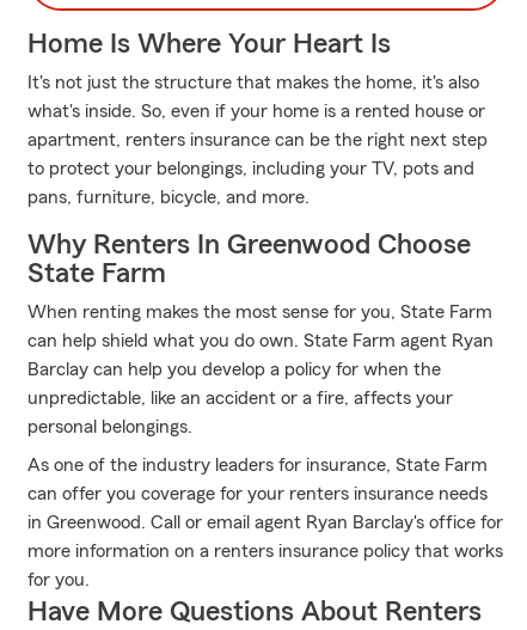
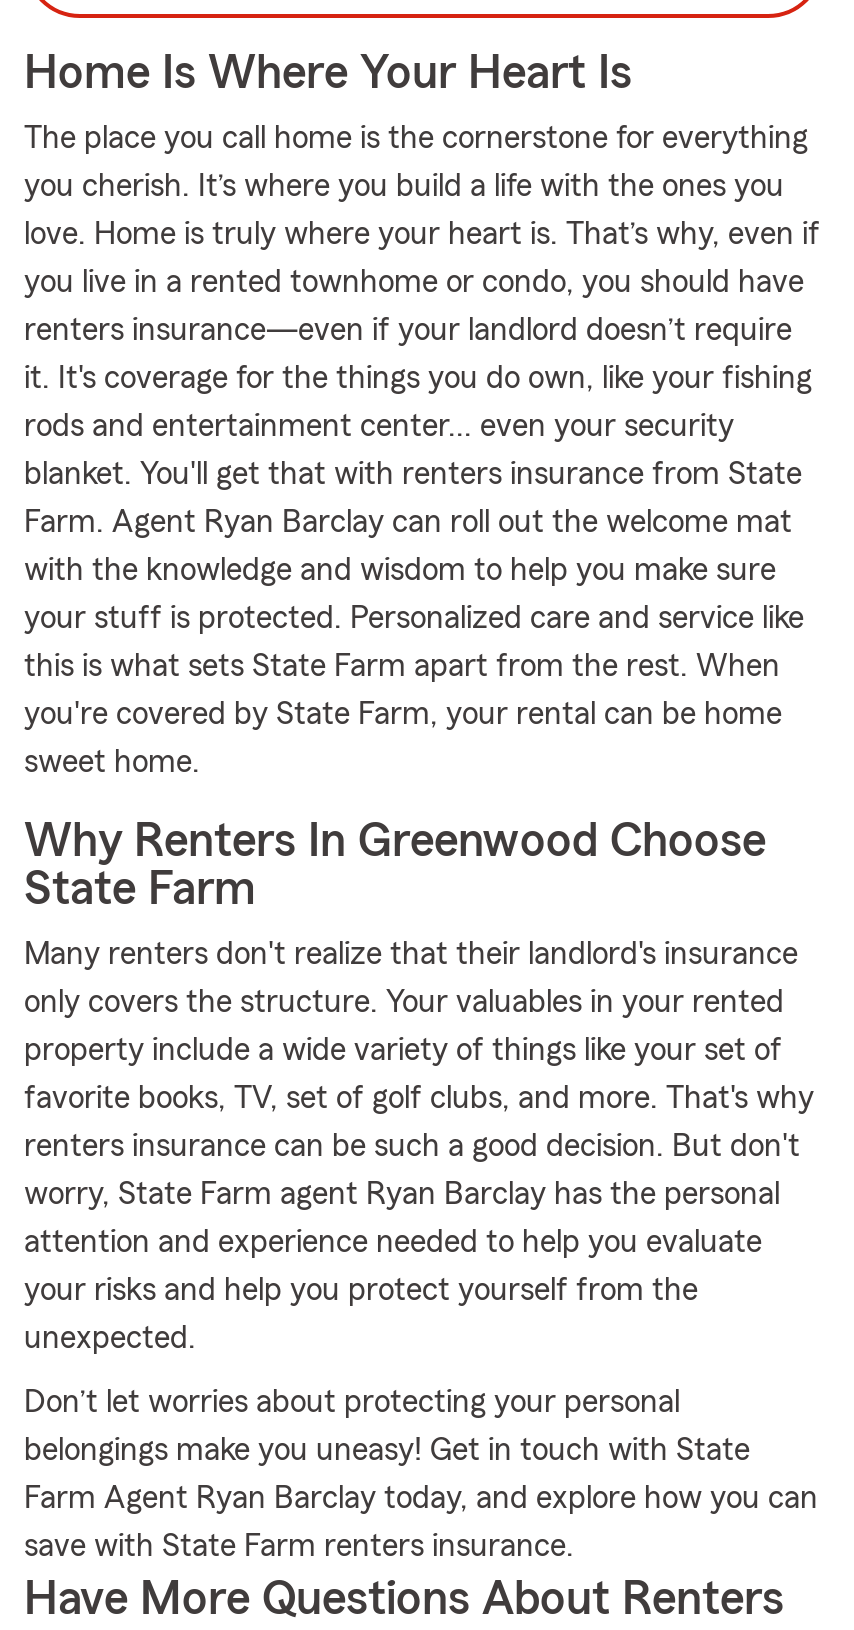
[27,73,488,207] It's not just the structure that makes the home, it's also | what's inside. So, even if your home is a rented house or | apartment, renters insurance can be the right next step | to protect your belongings, including your TV, pots and | pans, furniture, bicycle, and more. -> [24,122,820,778] The place you call home is the cornerstone for everything | you cherish. It’s where you build a life with the ones you | love. Home is truly where your heart is. That’s why, even if | you live in a rented townhome or condo, you should have | renters insurance—even if your landlord doesn’t require | it. It's coverage for the things you do own, like your fishing | rods and entertainment center... even your security | blanket. You'll get that with renters insurance from State | Farm. Agent Ryan Barclay can roll out the welcome mat | with the knowledge and wisdom to help you make sure | your stuff is protected. Personalized care and service like | this is what sets State Farm apart from the rest. When | you're covered by State Farm, your rental can be home | sweet home.
[27,302,503,589] When renting makes the most sense for you, State Farm | can help shield what you do own. State Farm agent Ryan | Barclay can help you develop a policy for when the | unpredictable, like an accident or a fire, affects your | personal belongings. | As one of the industry leaders for insurance, State Farm | can offer you coverage for your renters insurance needs | in Greenwood. Call or email agent Ryan Barclay's office for | more information on a renters insurance policy that works | for you. -> [24,938,818,1562] Many renters don't realize that their landlord's insurance | only covers the structure. Your valuables in your rented | property include a wide variety of things like your set of | favorite books, TV, set of golf clubs, and more. That's why | renters insurance can be such a good decision. But don't | worry, State Farm agent Ryan Barclay has the personal | attention and experience needed to help you evaluate | your risks and help you protect yourself from the | unexpected. | Don’t let worries about protecting your personal | belongings make you uneasy! Get in touch with State | Farm Agent Ryan Barclay today, and explore how you can | save with State Farm renters insurance.

